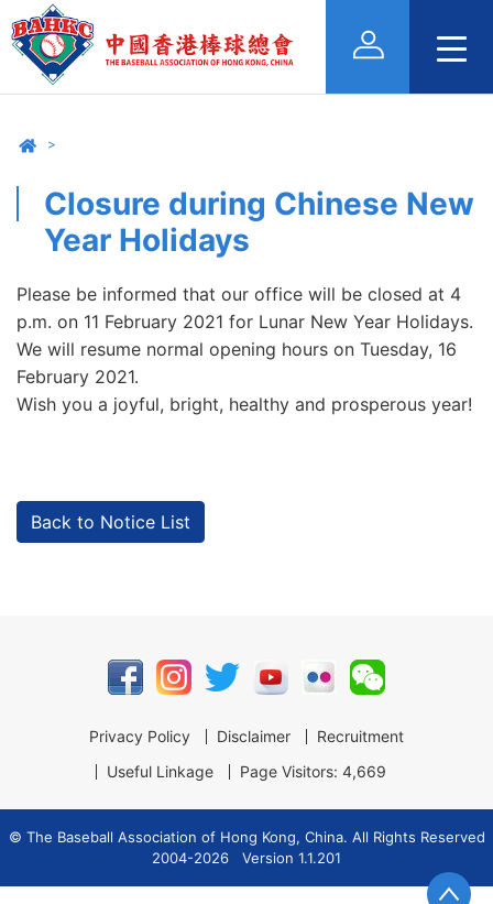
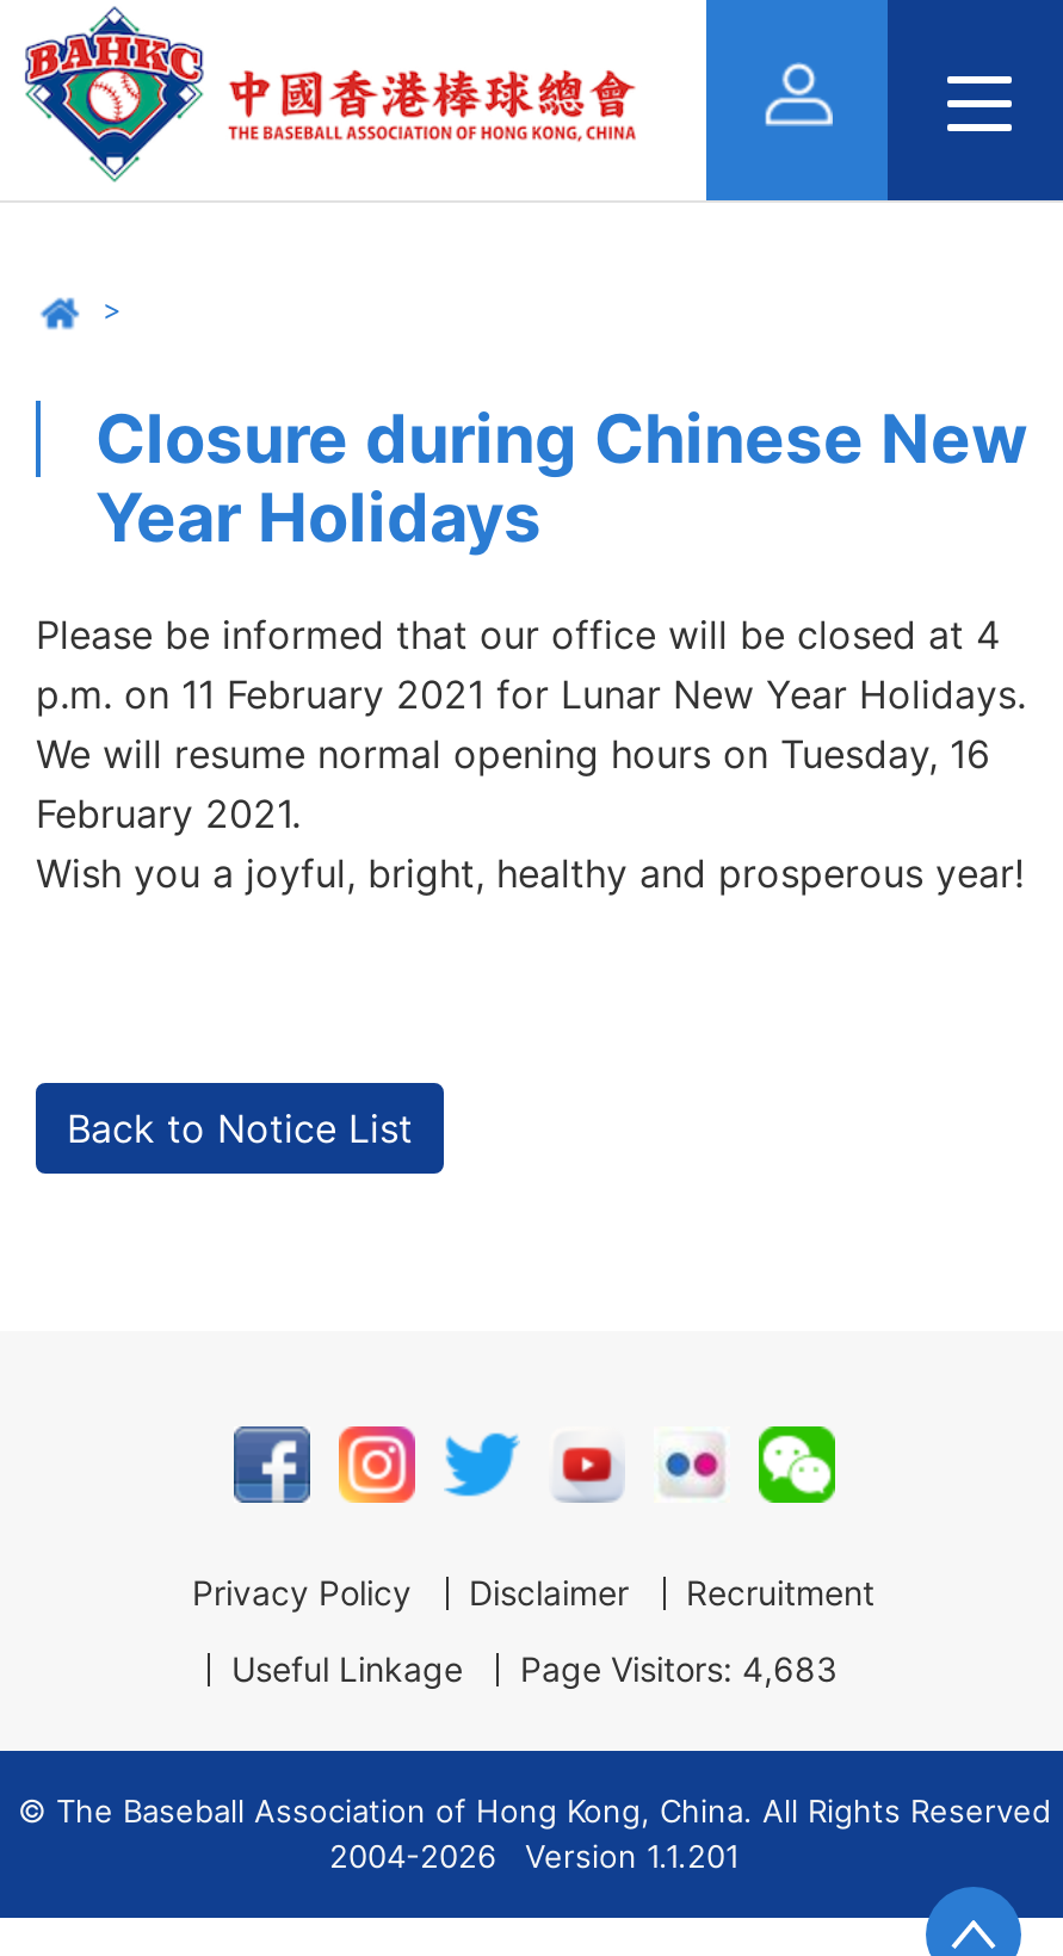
[240,762,386,781] Page Visitors: 4,669 -> [520,1648,838,1689] Page Visitors: 4,683

